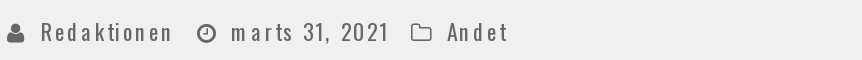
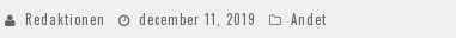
[41,15,507,47] Redaktionen marts 31, 2021 Andet -> [25,9,327,28] Redaktionen december 11, 2019 Andet

